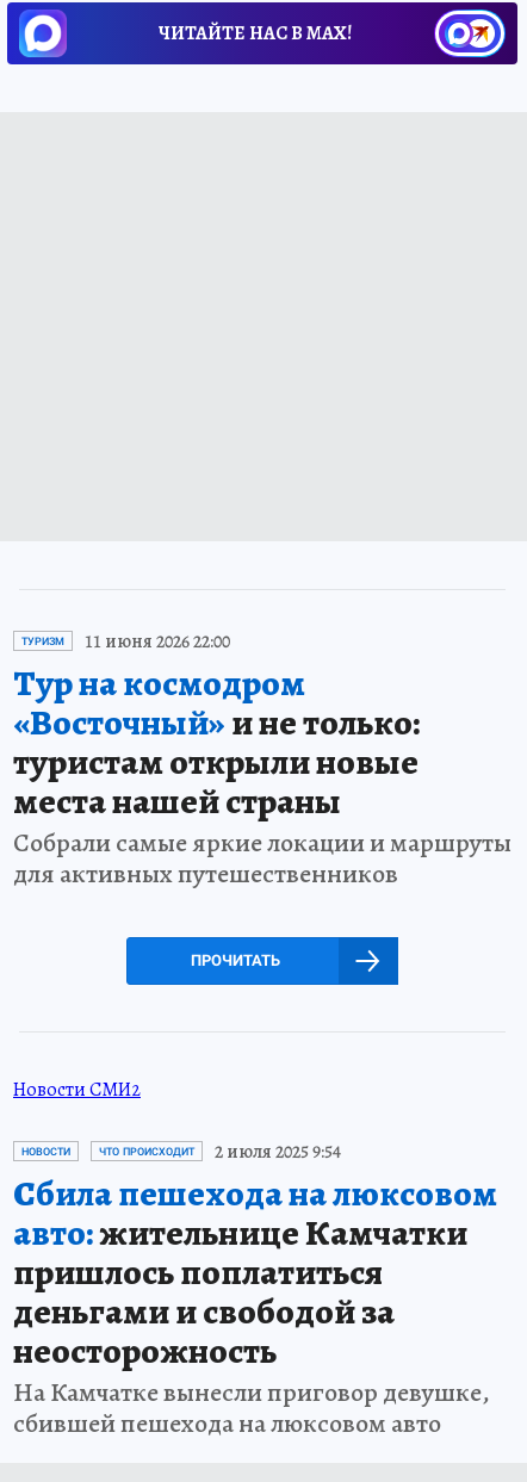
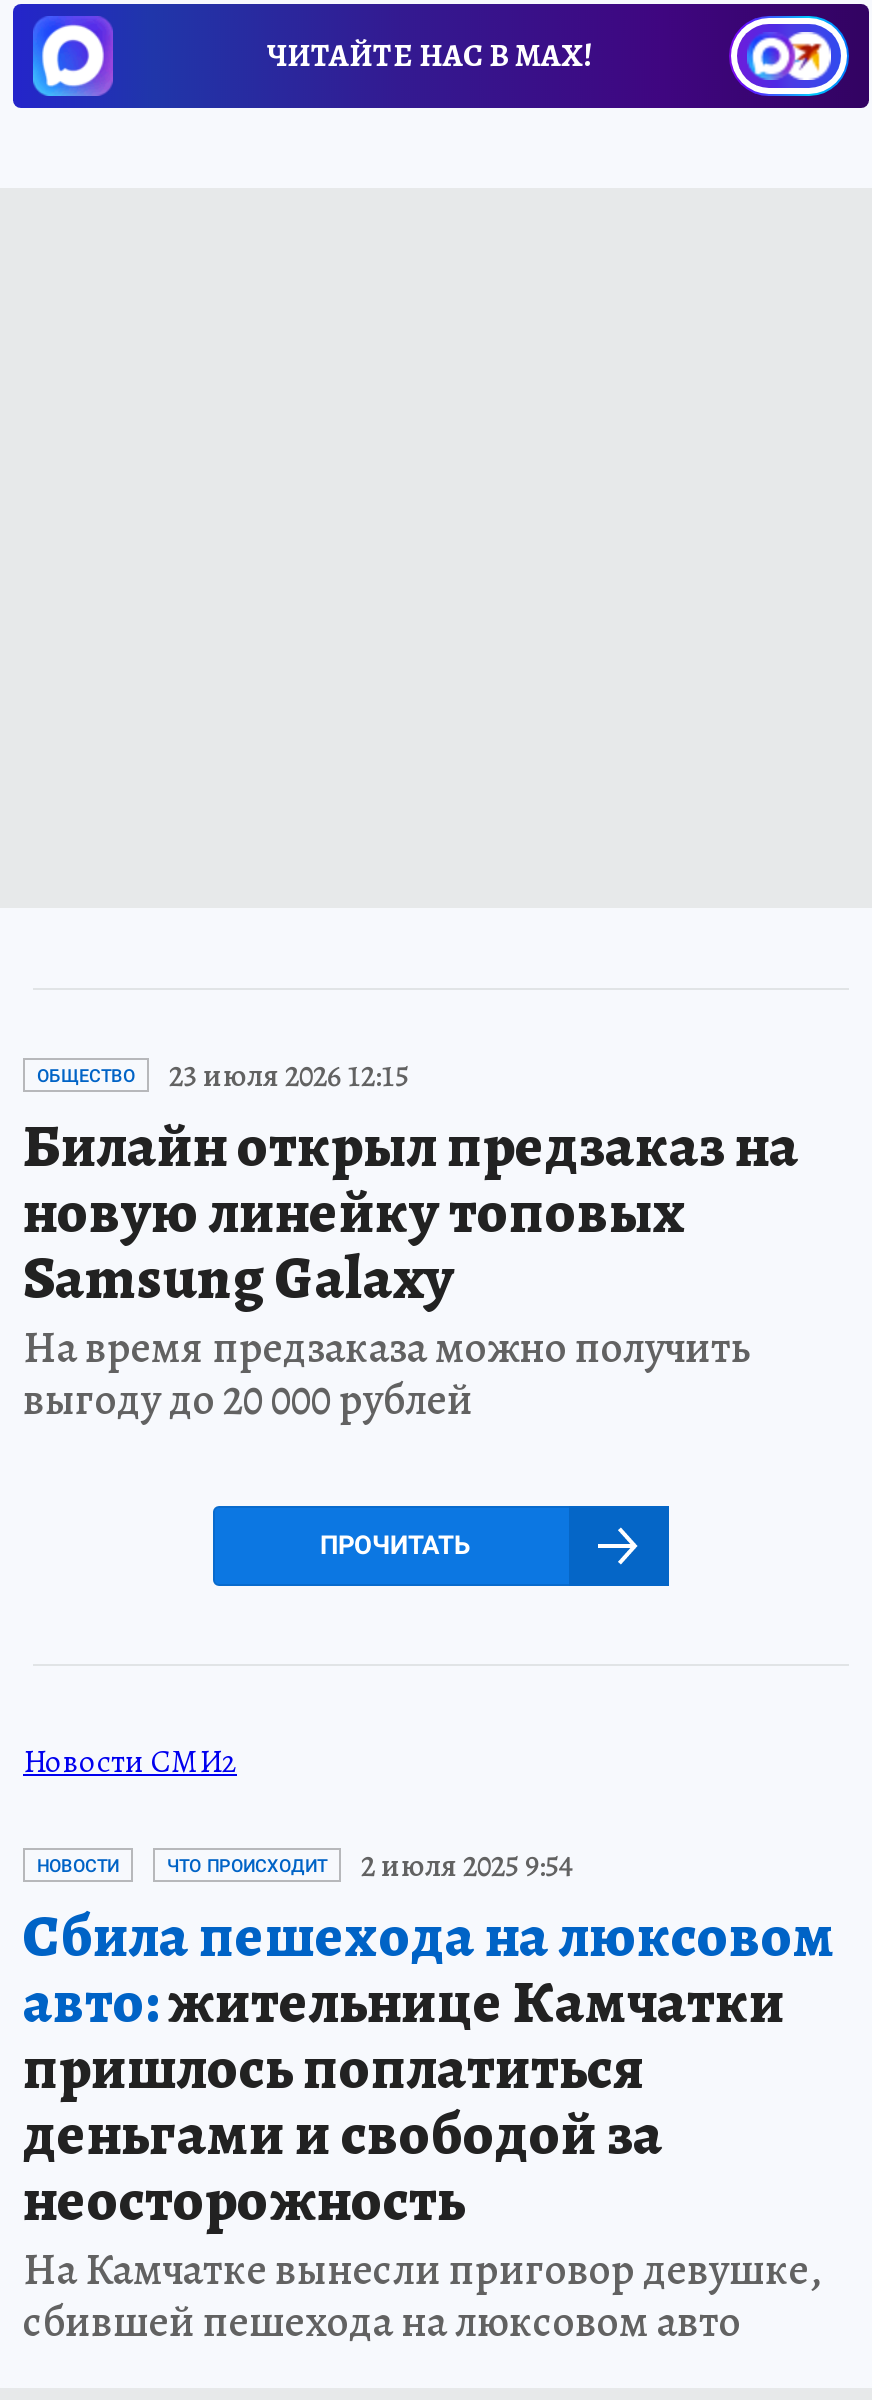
[13,628,511,891] ТУРИЗМ | 11 июня 2026 22:00 | Тур на космодром | «Восточный»и не только: | туристам открыли новые | места нашей страны | Собрали самые яркие локации и маршруты | для активных путешественников -> [23,1053,799,1429] ОБЩЕСТВО | 23 июля 2026 12:15 | Билайн открыл предзаказ на | новую линейку топовых | Samsung Galaxy | На время предзаказа можно получить | выгоду до 20 000 рублей

